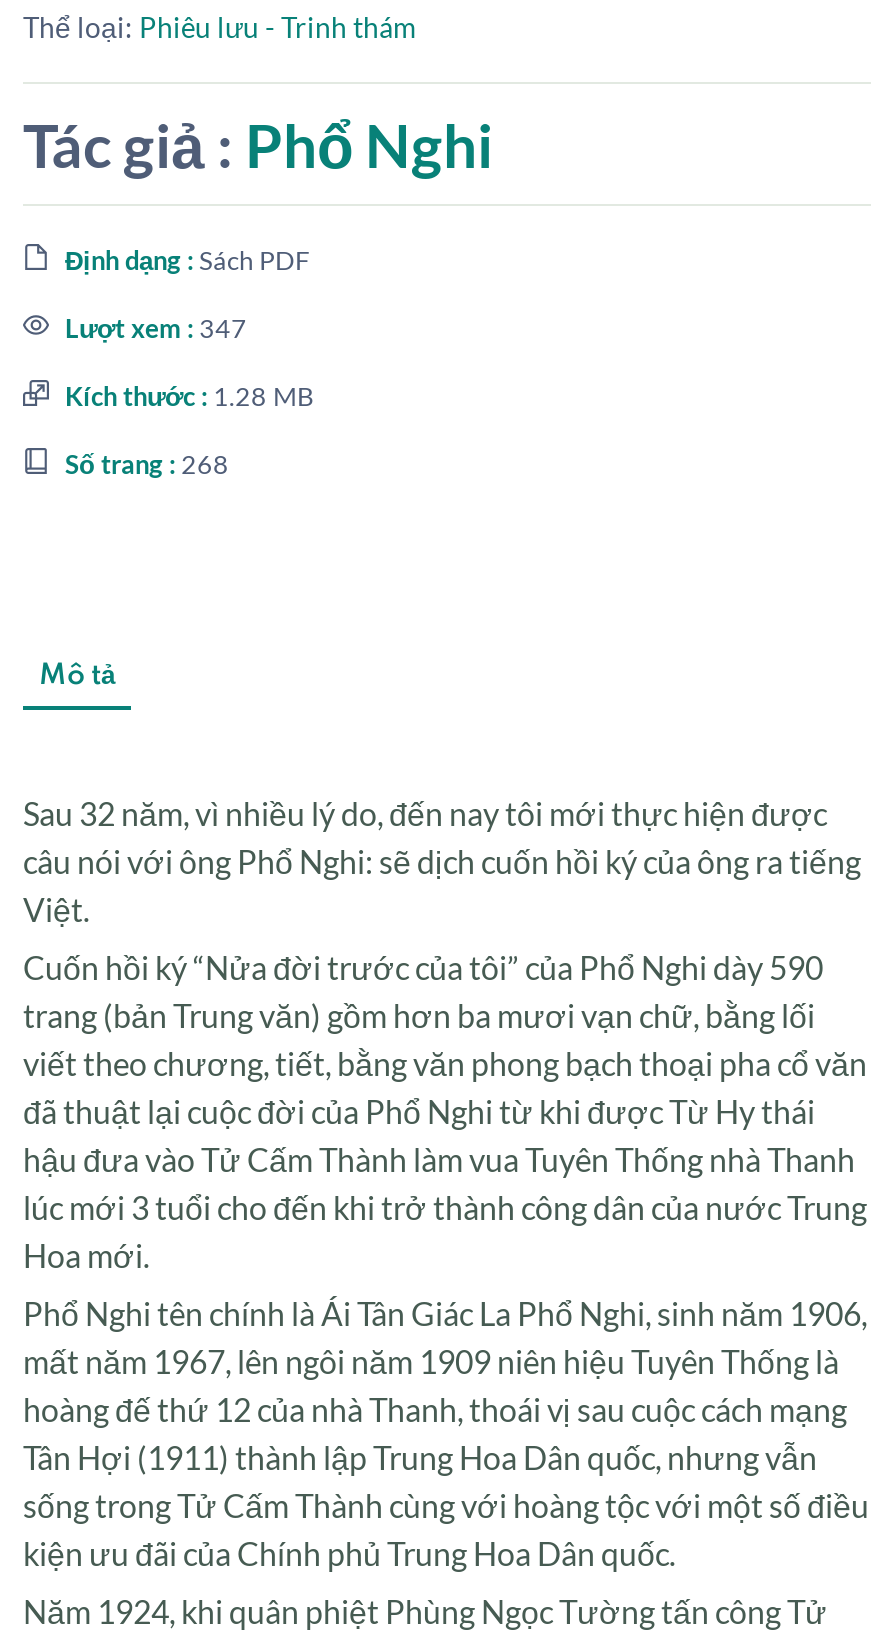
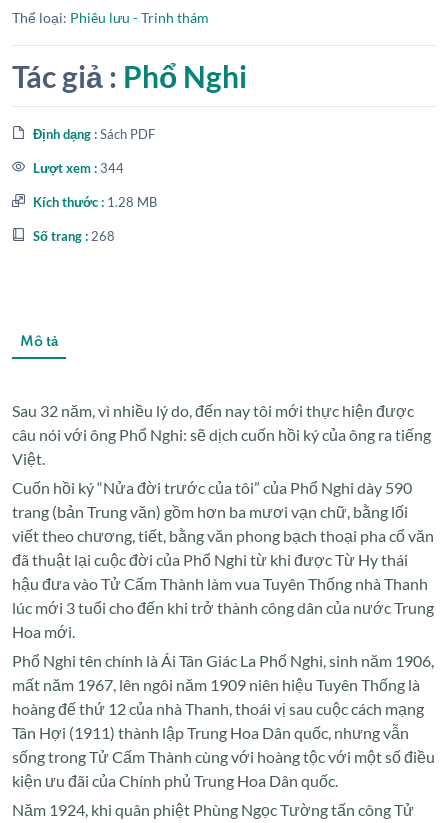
[65,312,247,344] Lượt xem : 347 -> [33,160,124,176] Lượt xem : 344

